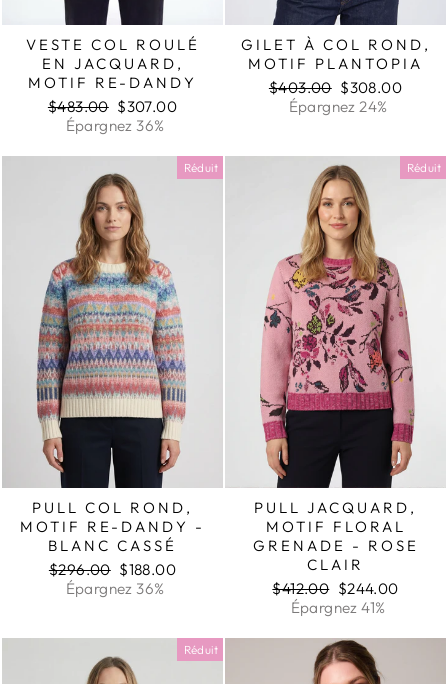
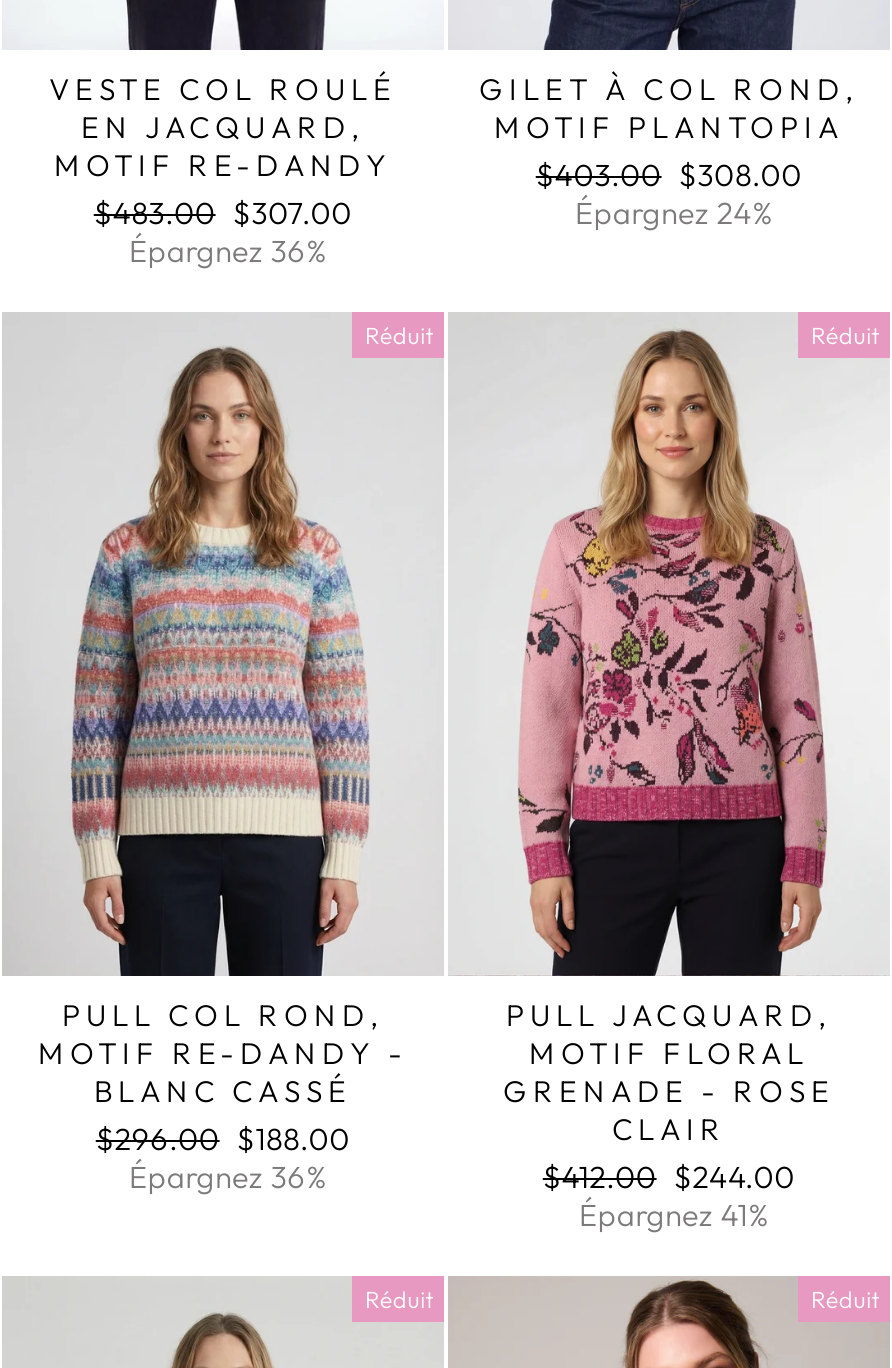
none -> [811,1283,880,1313] Réduit

